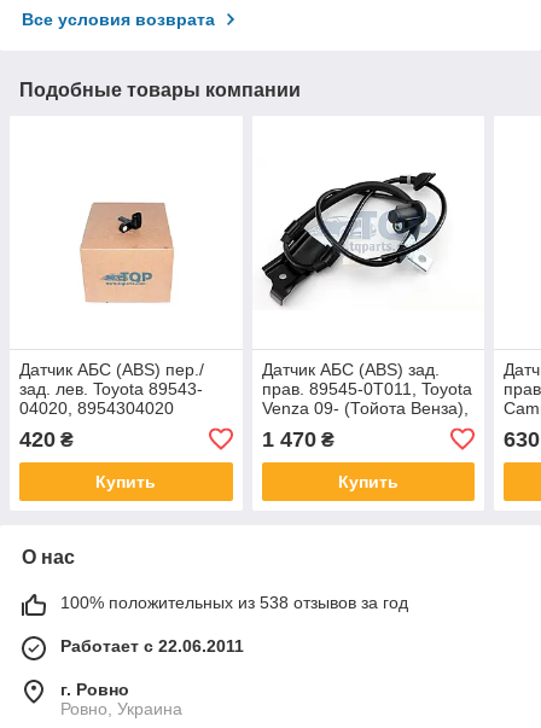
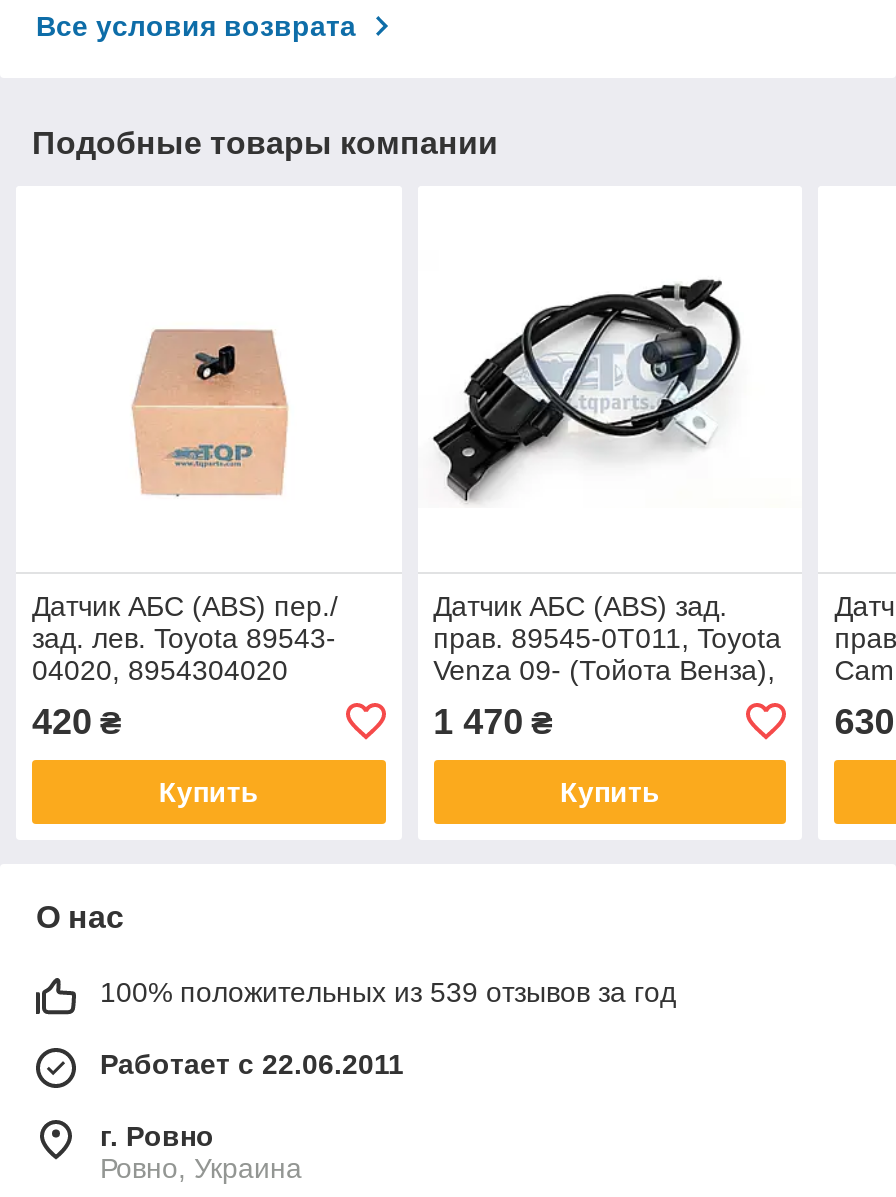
[60,593,408,612] 100% положительных из 538 отзывов за год -> [100,976,676,1008] 100% положительных из 539 отзывов за год

